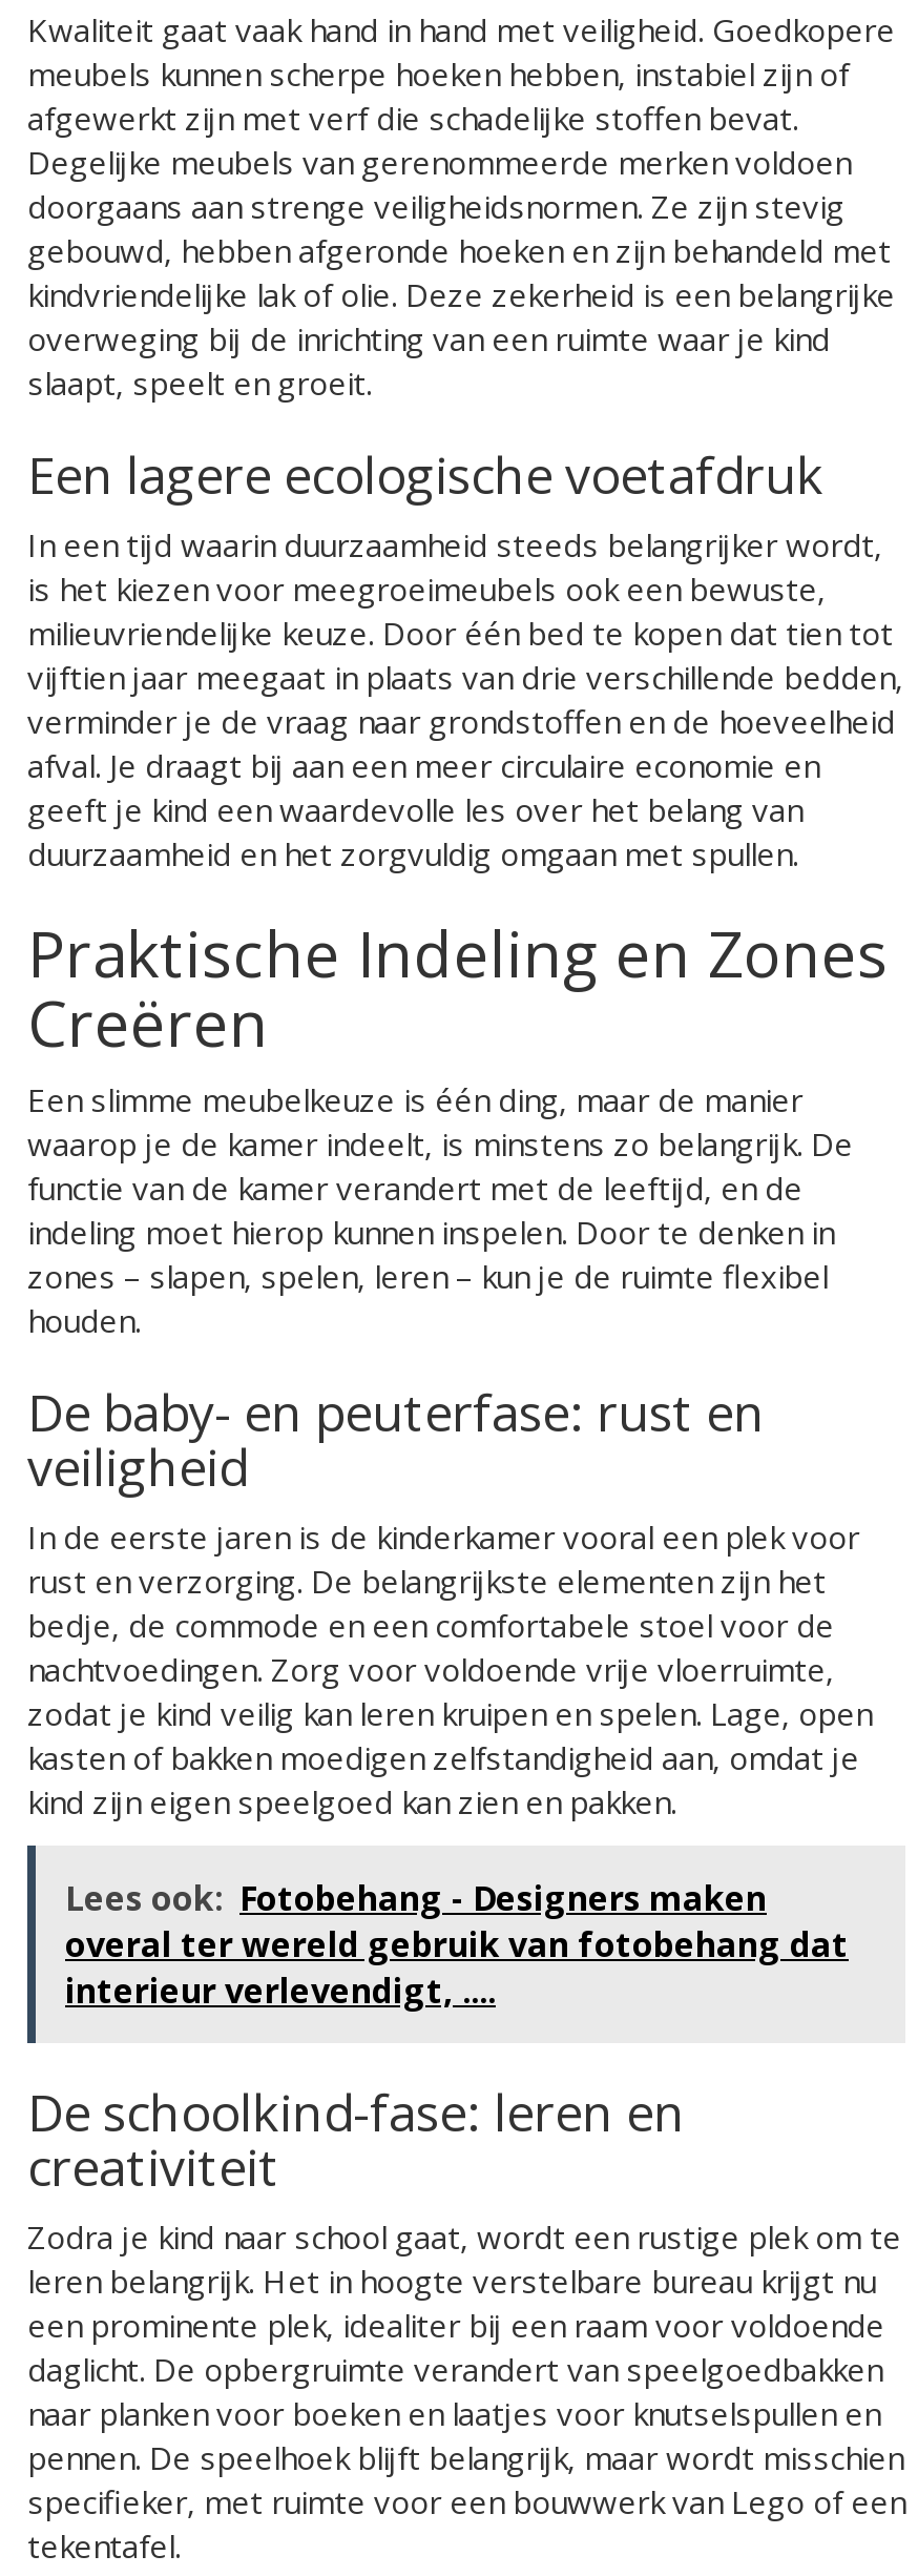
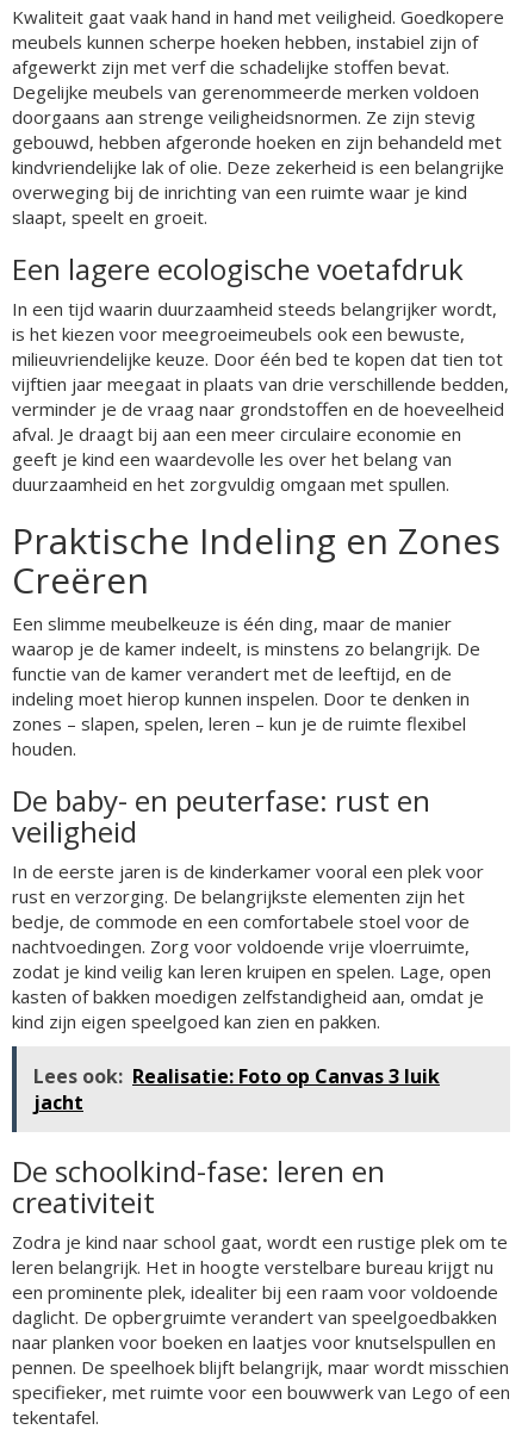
[65,1874,849,2013] Lees ook: Fotobehang - Designers maken | overal ter wereld gebruik van fotobehang dat | interieur verlevendigt, .... -> [33,1063,440,1115] Lees ook: Realisatie: Foto op Canvas 3 luik | jacht

